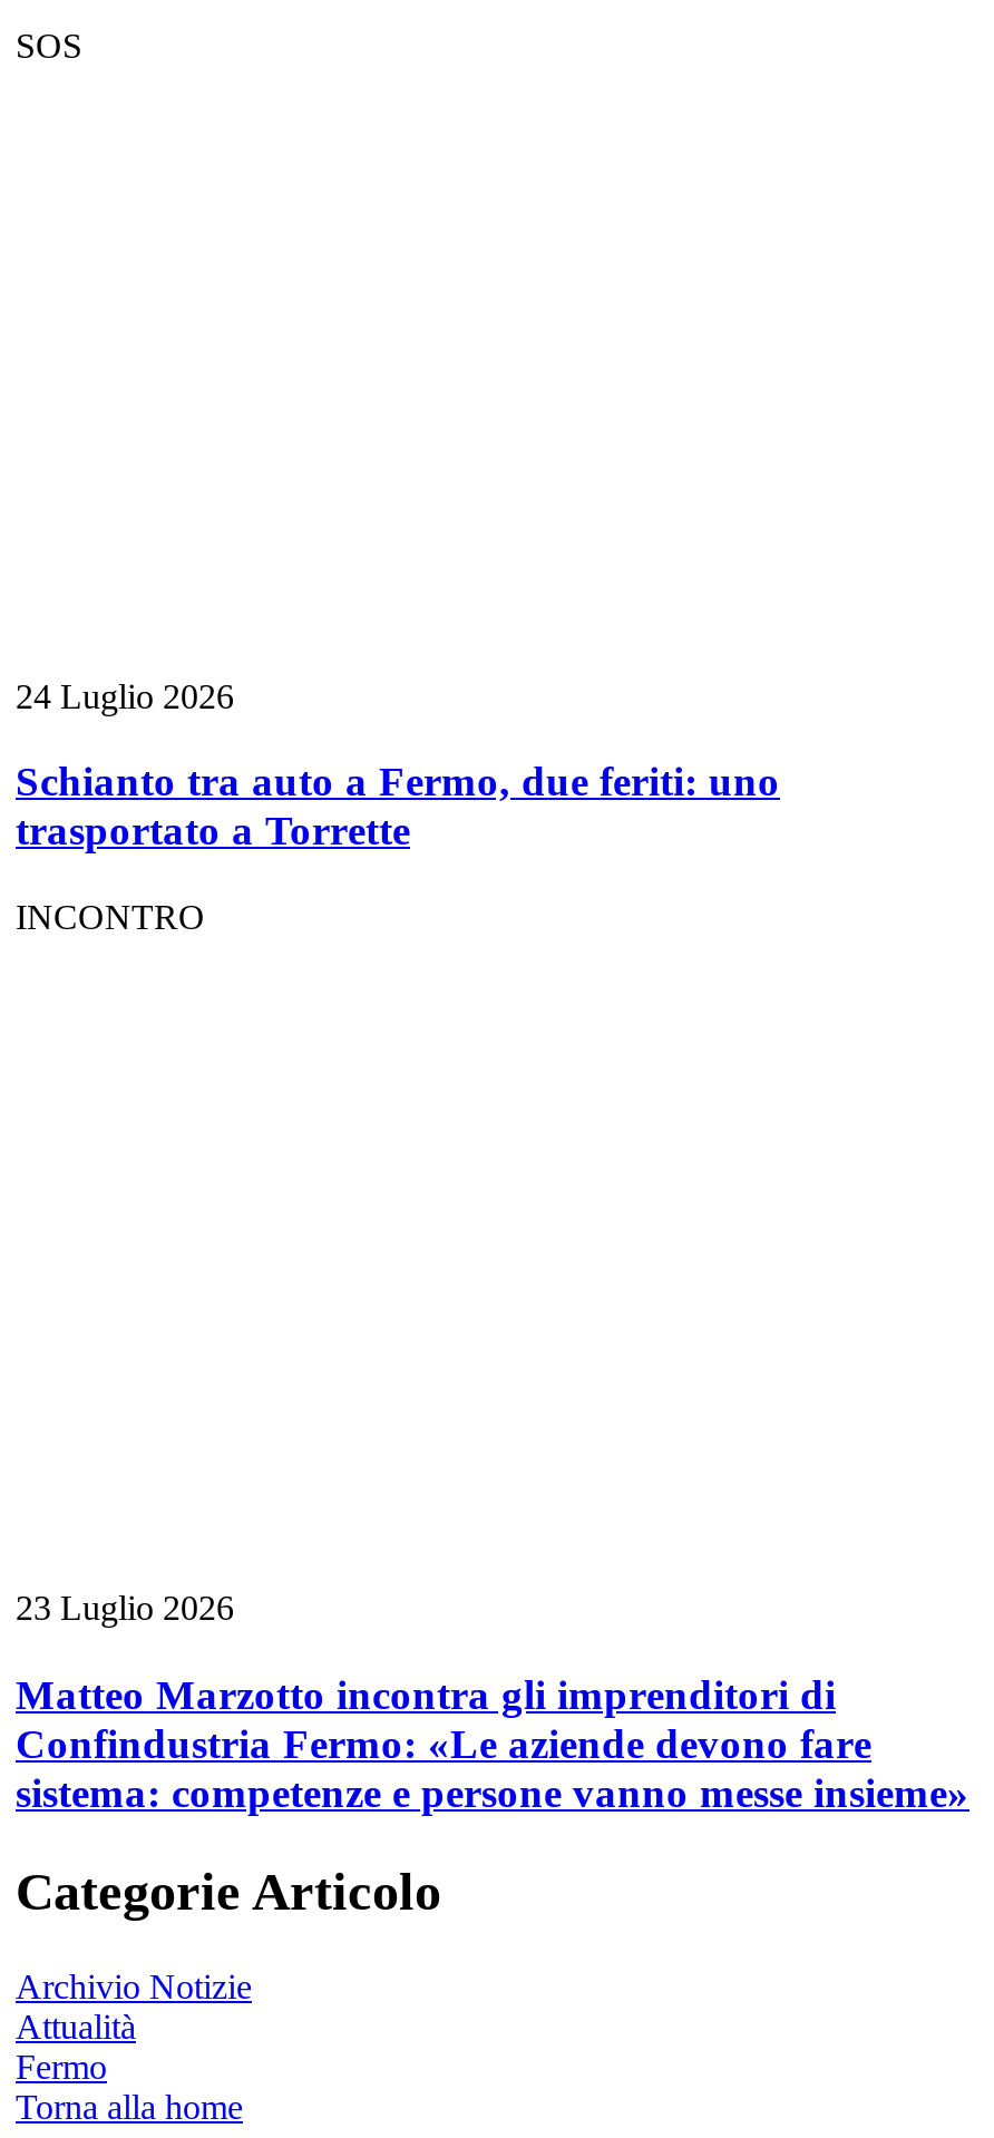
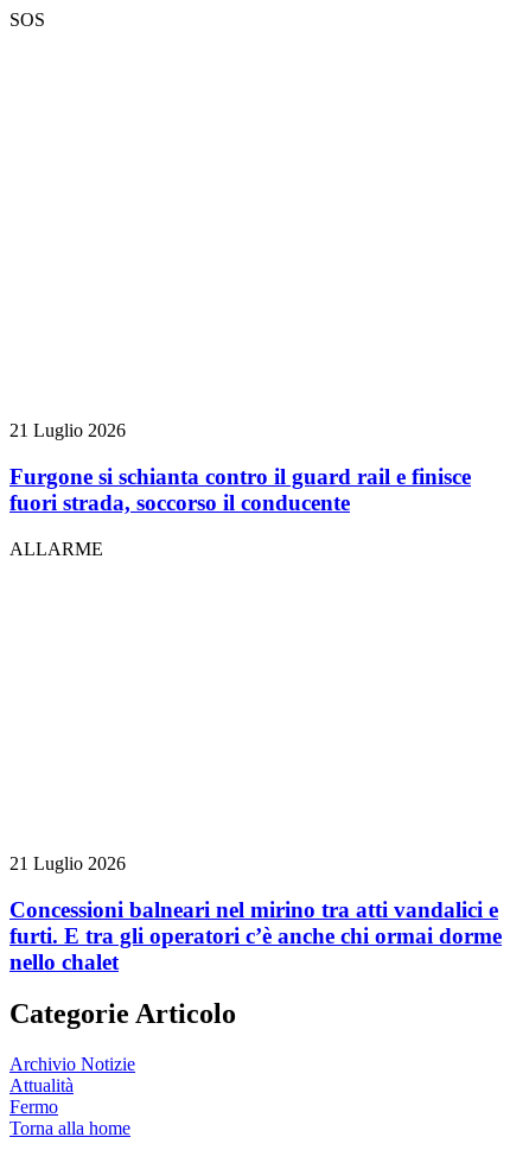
[16,676,234,714] 24 Luglio 2026 -> [9,421,126,441] 21 Luglio 2026
[16,758,780,854] Schianto tra auto a Fermo, due feriti: uno | trasportato a Torrette -> [9,464,471,515] Furgone si schianta contro il guard rail e finisce | fuori strada, soccorso il conducente
[16,898,205,935] INCONTRO -> [9,539,103,559] ALLARME
[16,1589,234,1627] 23 Luglio 2026 -> [9,853,126,873] 21 Luglio 2026
[16,1671,969,1816] Matteo Marzotto incontra gli imprenditori di | Confindustria Fermo: «Le aziende devono fare | sistema: competenze e persone vanno messe insieme» -> [9,897,502,974] Concessioni balneari nel mirino tra atti vandalici e | furti. E tra gli operatori c’è anche chi ormai dorme | nello chalet

